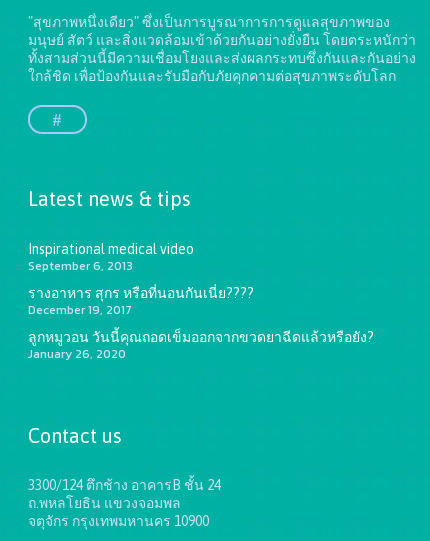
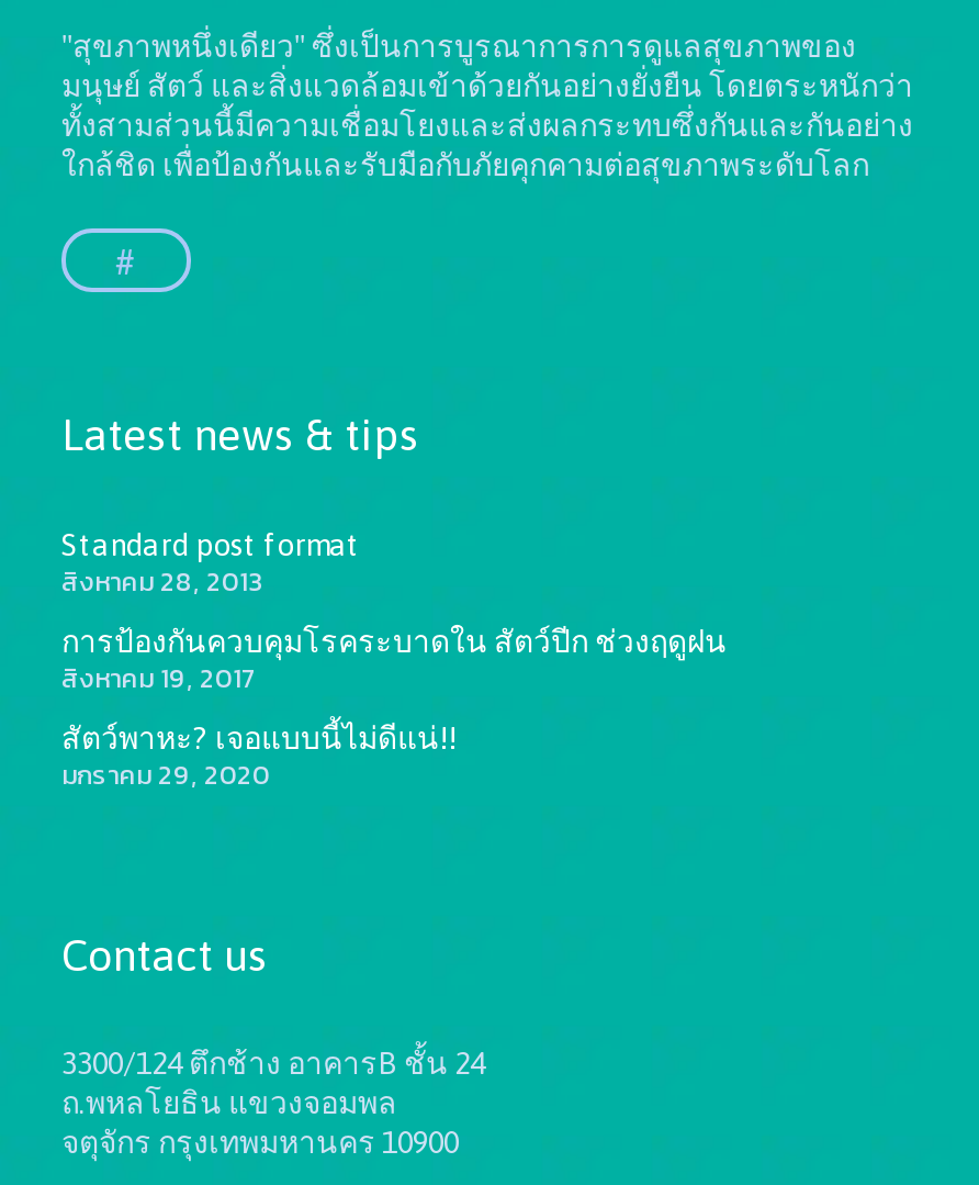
[28,241,194,275] Inspirational medical video | September 6, 2013 -> [61,526,360,601] Standard post format | สิงหาคม 28, 2013
[28,285,254,319] รางอาหาร สุกร หรือที่นอนกันเนี่ย???? | December 19, 2017 -> [61,623,727,698] การป้องกันควบคุมโรคระบาดใน สัตว์ปีก ช่วงฤดูฝน | สิงหาคม 19, 2017
[28,329,374,363] ลูกหมูวอน วันนี้คุณถอดเข็มออกจากขวดยาฉีดแล้วหรือยัง? | January 26, 2020 -> [61,720,457,794] สัตว์พาหะ? เจอแบบนี้ไม่ดีแน่!! | มกราคม 29, 2020

